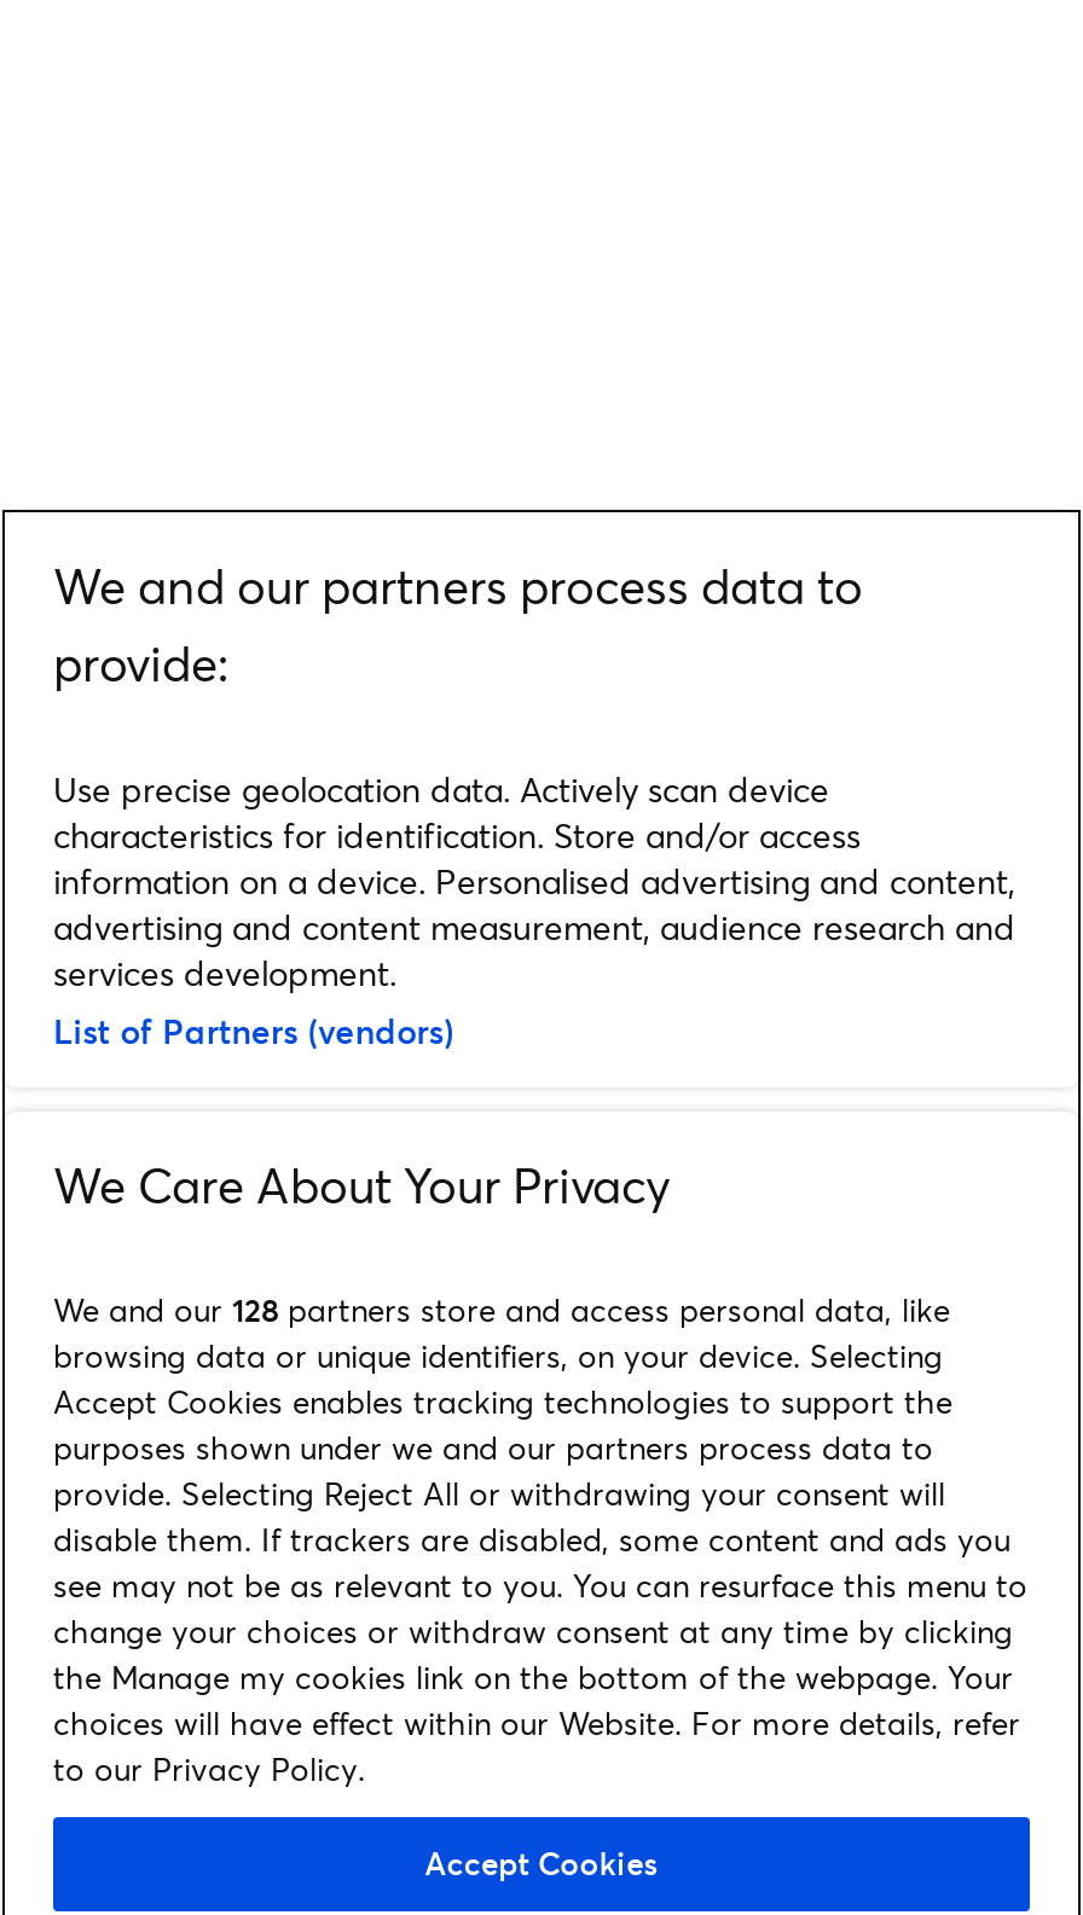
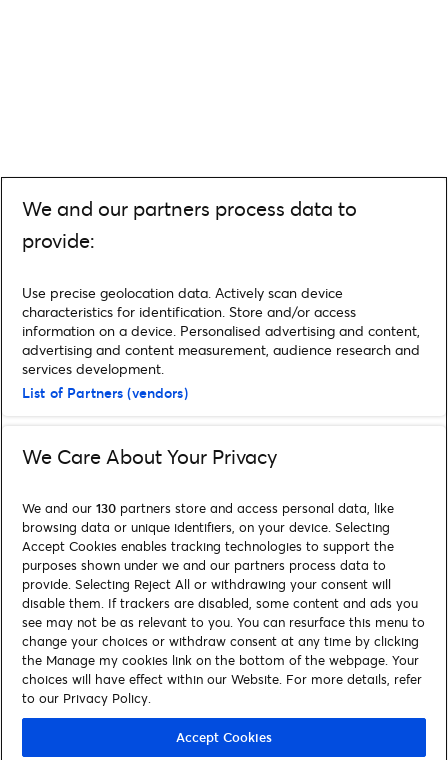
[53,1288,950,1331] We and our 128 partners store and access personal data, like -> [22,499,394,517] We and our 130 partners store and access personal data, like

